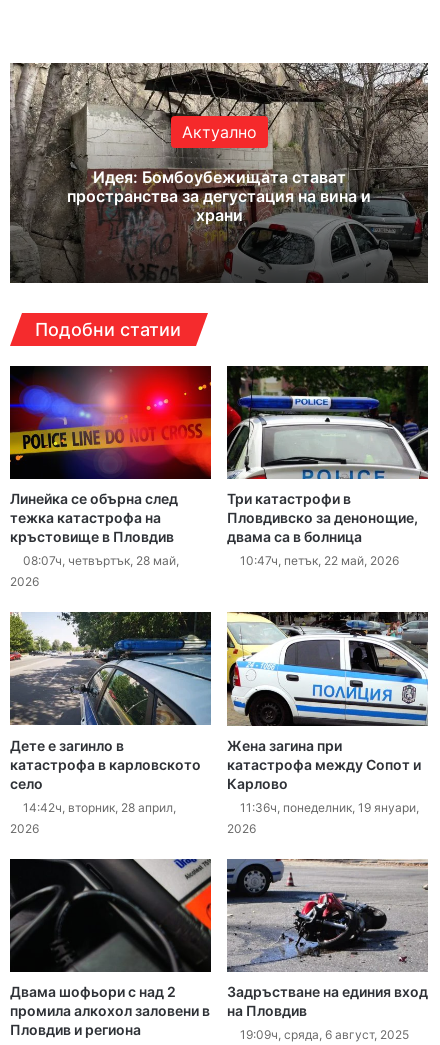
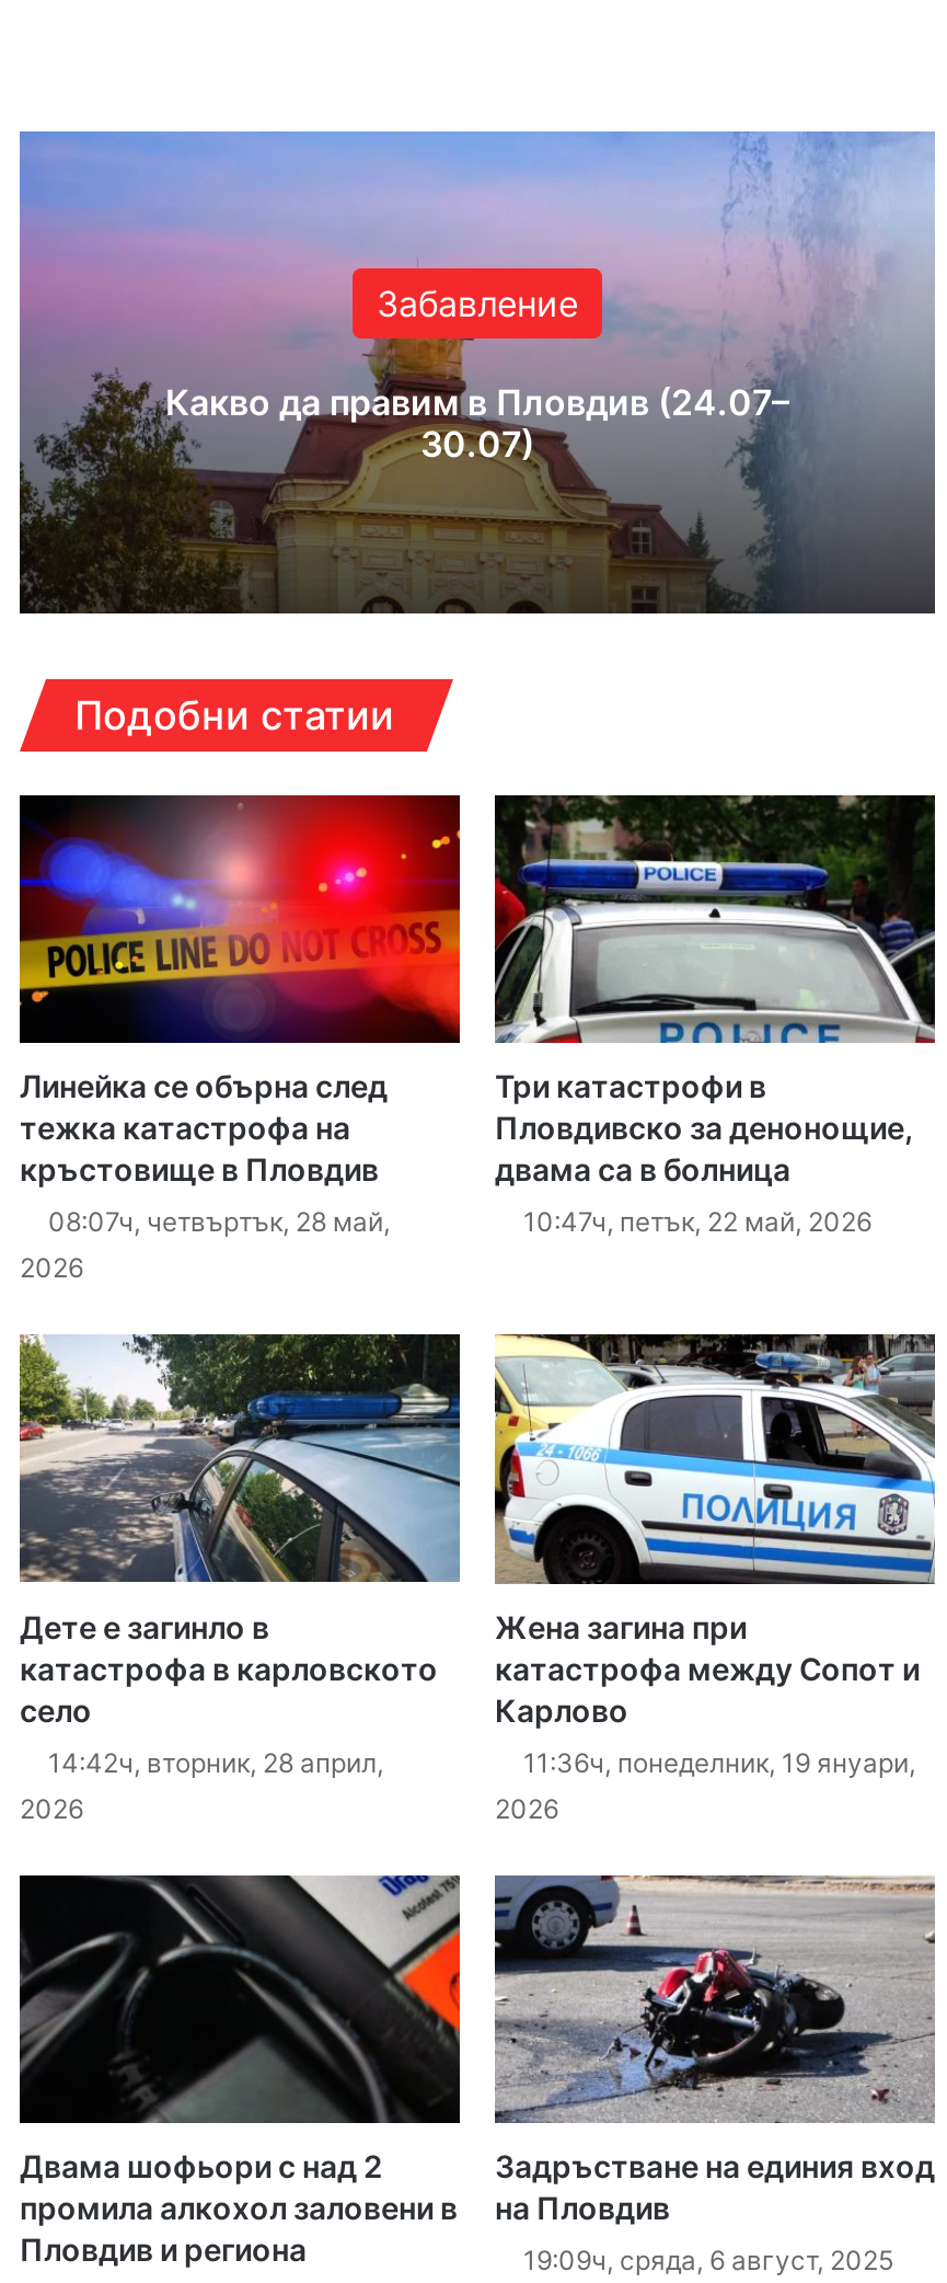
[9,62,429,283] [image] | Актуално -> [20,129,937,613] [image] | Забавление
[67,167,371,225] Идея: Бомбоубежищата стават | пространства за дегустация на вина и | храни -> [165,381,789,466] Какво да правим в Пловдив (24.07– | 30.07)

